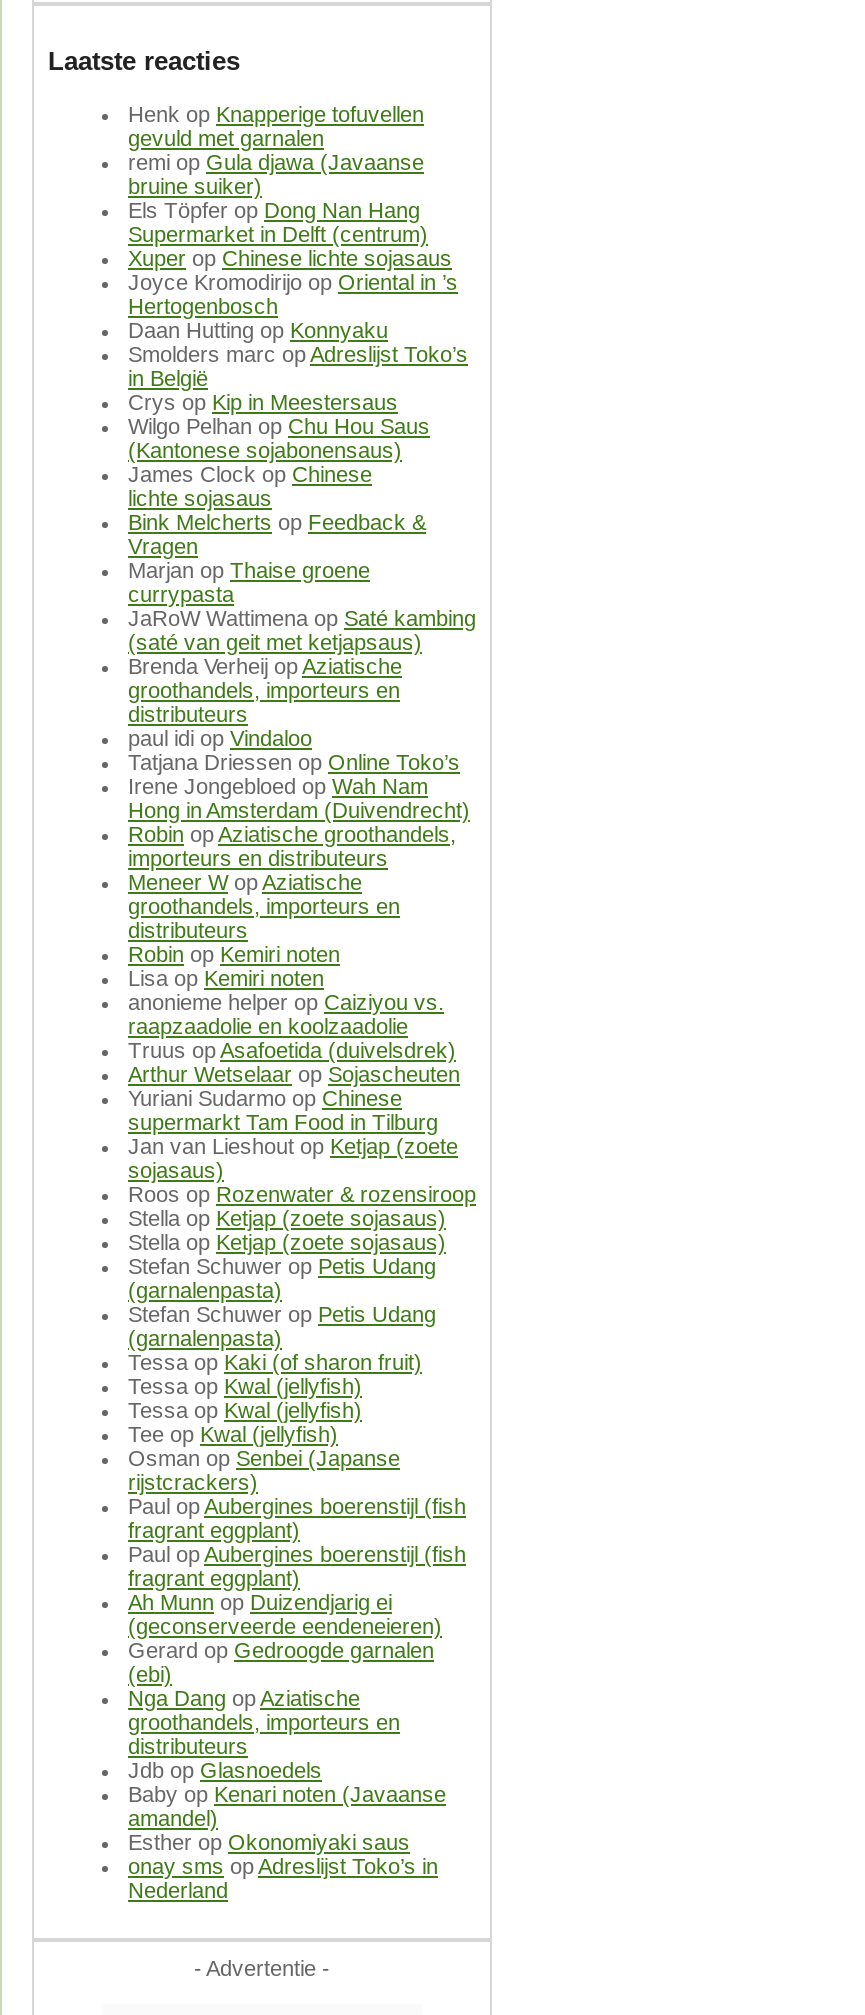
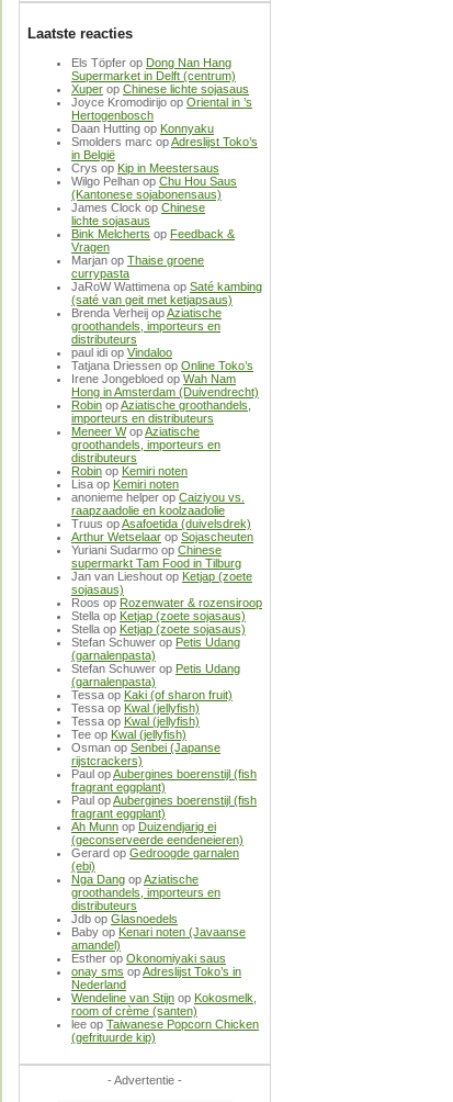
[128,101,424,197] Henk op Knapperige tofuvellen | gevuld met garnalen | remiopGula djawa (Javaanse | bruine suiker) -> none
moved [128,197,476,1901] -> [71,56,262,991]: Els TöpferopDong Nan Hang | Supermarket in Delft (centrum) | XuperopChinese lichte sojasaus | ... | onay sms opAdreslijst Toko’s in | Nederland
none -> [71,991,259,1043] Wendeline van Stijn op Kokosmelk, | room of crème (santen) | leeopTaiwanese Popcorn Chicken | (gefrituurde kip)

